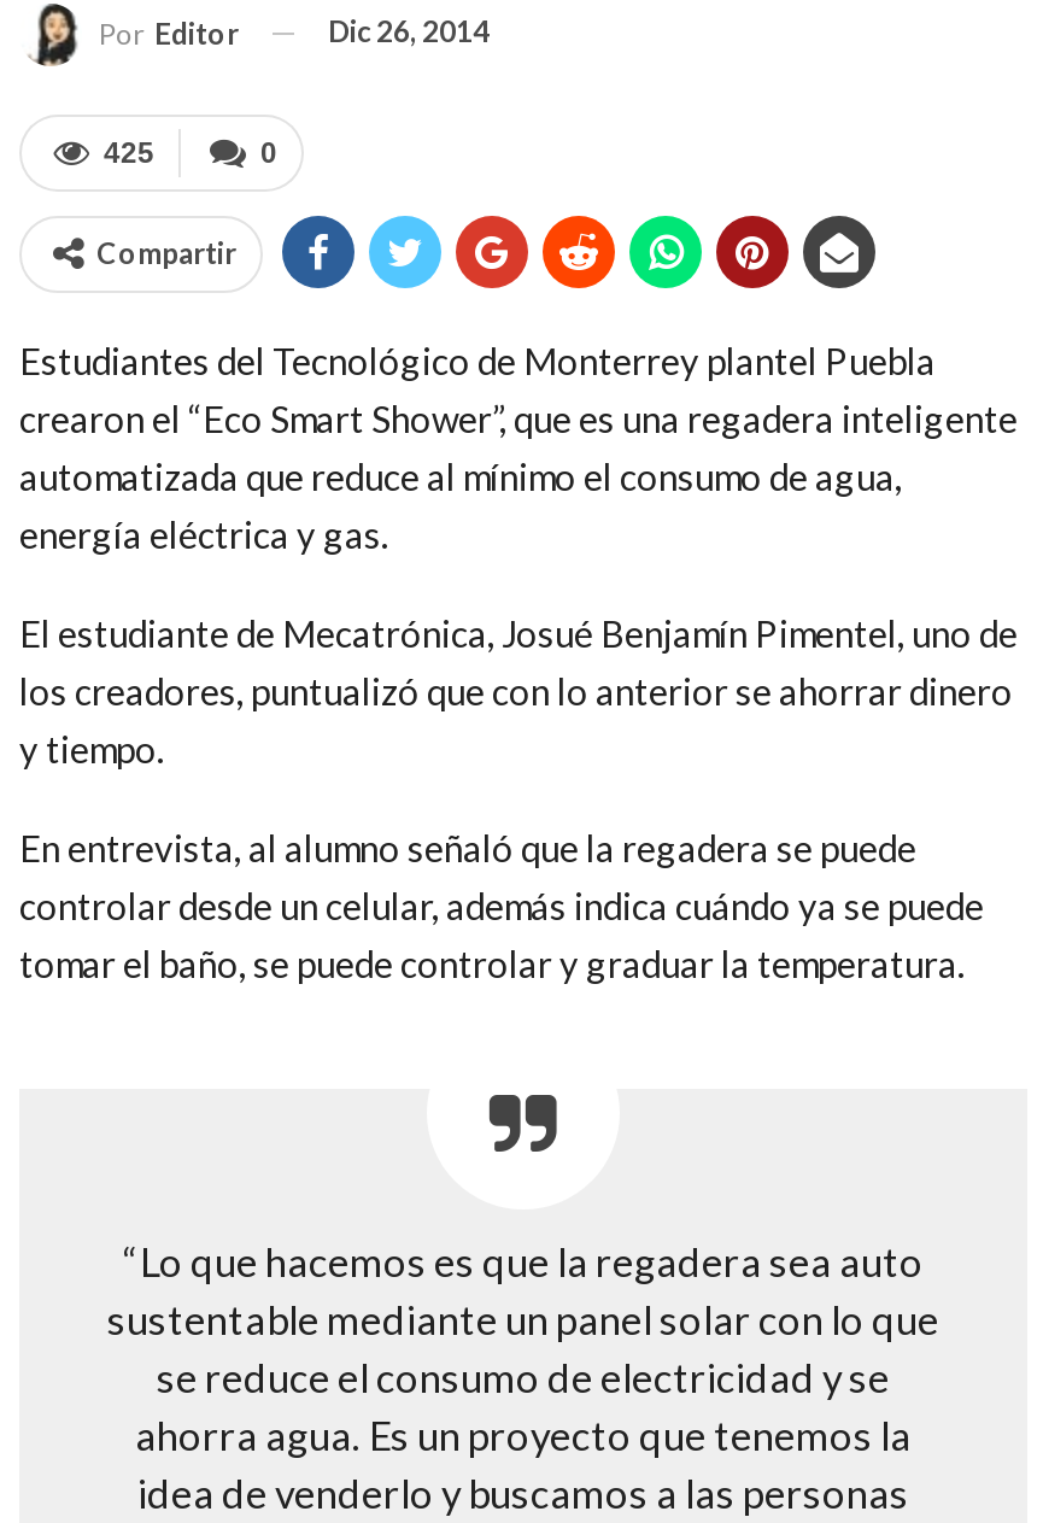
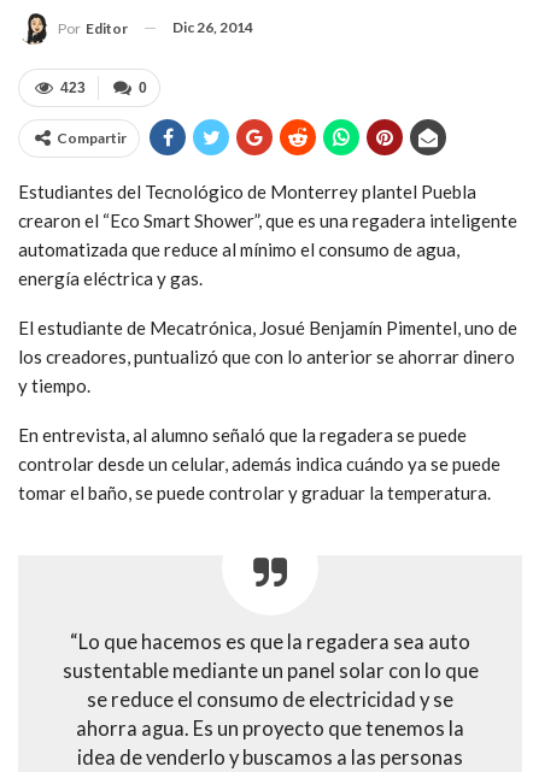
[104,136,154,170] 425 -> [60,79,86,96] 423

